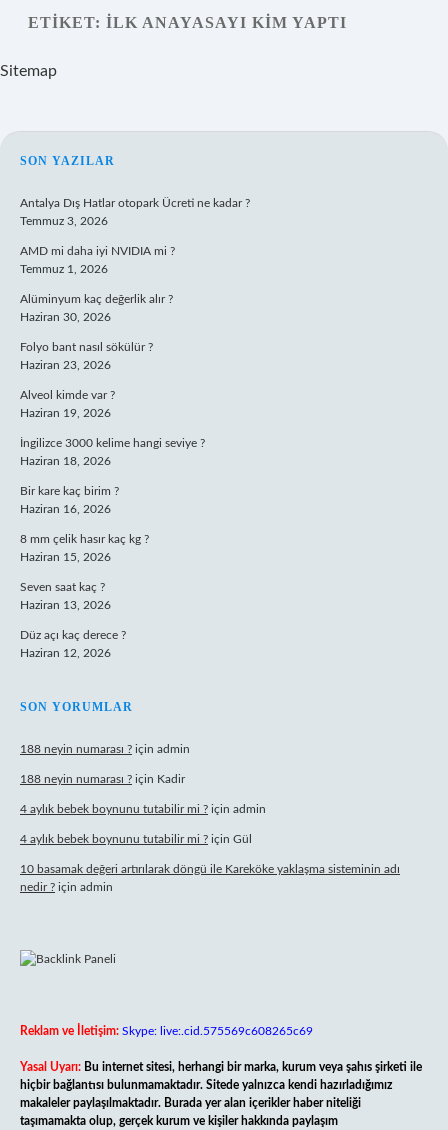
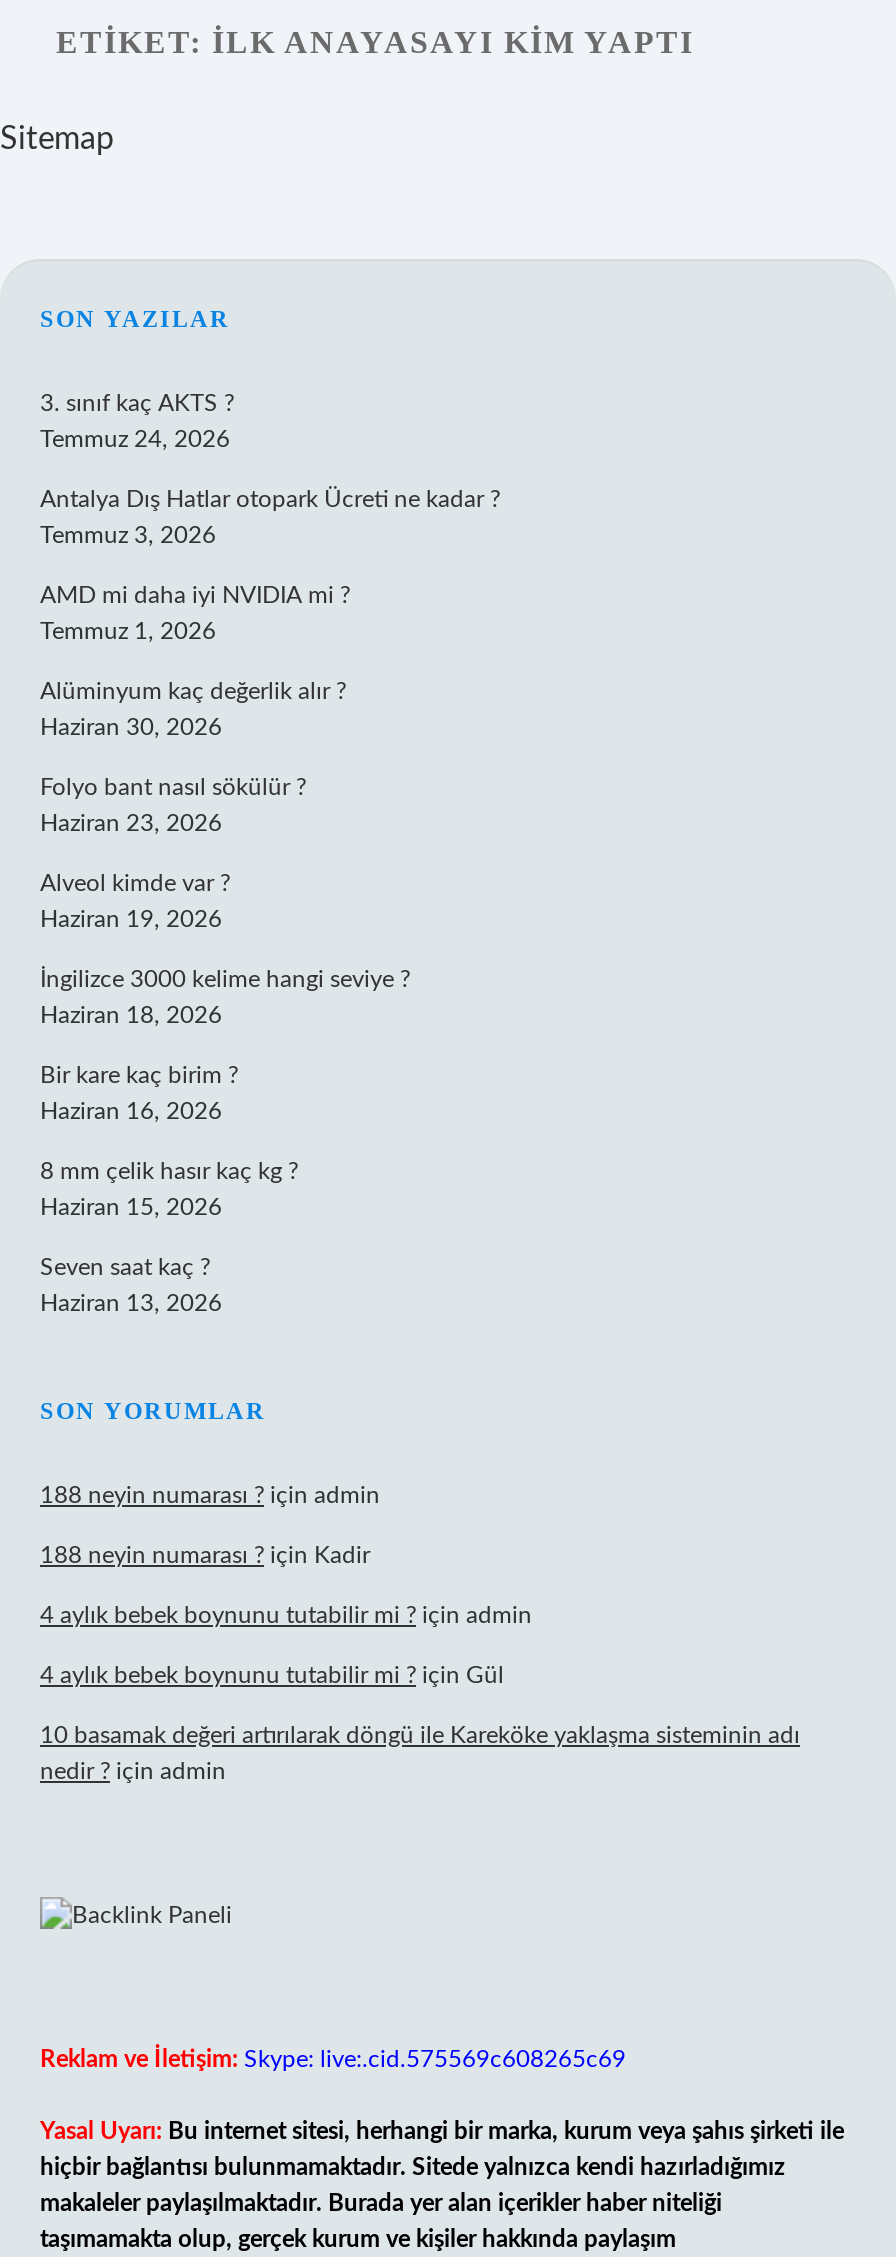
none -> [40,391,234,451] 3. sınıf kaç AKTS ? | Temmuz 24, 2026
moved [20,197,250,611] -> [40,487,500,1315]: Antalya Dış Hatlar otopark Ücreti ne kadar ? | Temmuz 3, 2026 | AMD mi daha iyi NVIDIA mi ? | ... | Seven saat kaç ? | Haziran 13, 2026
[20,629,126,659] Düz açı kaç derece ? | Haziran 12, 2026 -> none

